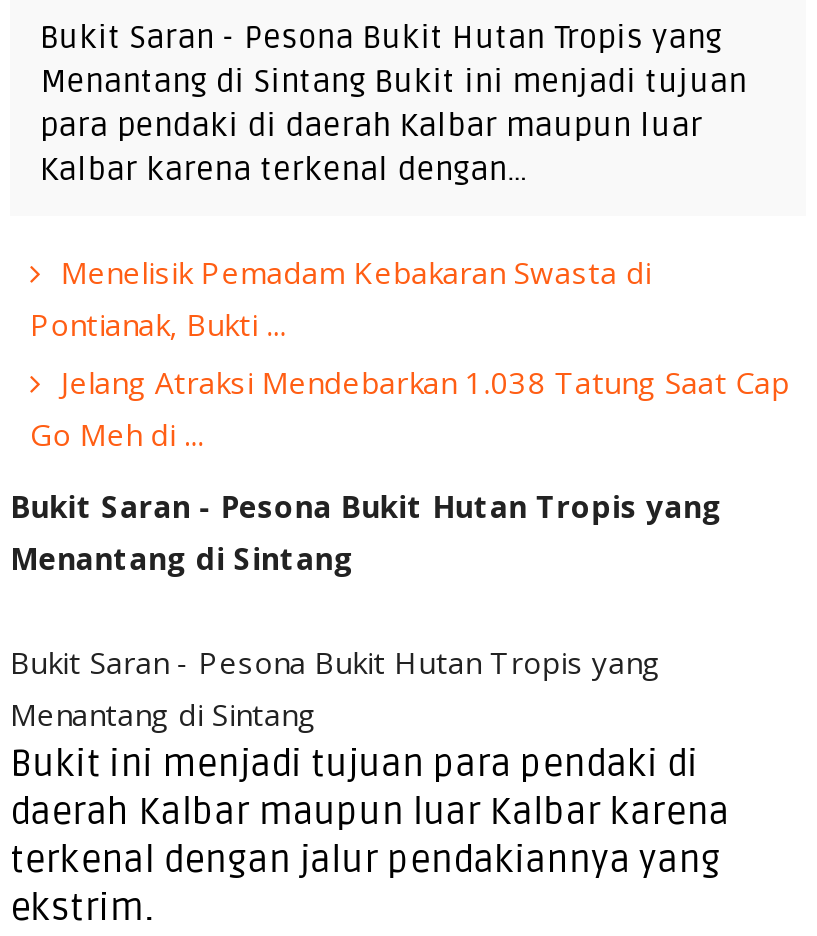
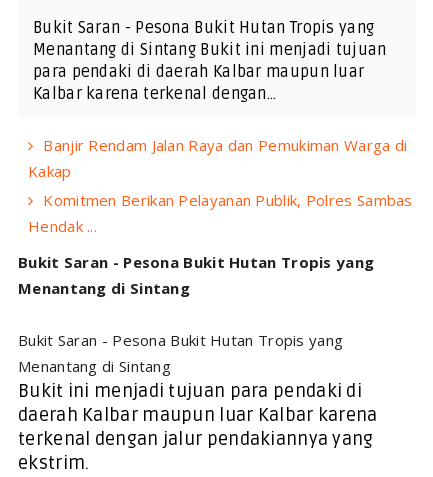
[30,252,789,454] Menelisik Pemadam Kebakaran Swasta di | Pontianak, Bukti ... | Jelang Atraksi Mendebarkan 1.038 Tatung Saat Cap | Go Meh di ... -> [28,135,413,236] Banjir Rendam Jalan Raya dan Pemukiman Warga di | Kakap | Komitmen Berikan Pelayanan Publik, Polres Sambas | Hendak ...

